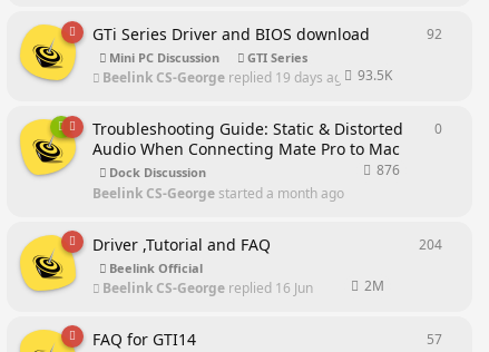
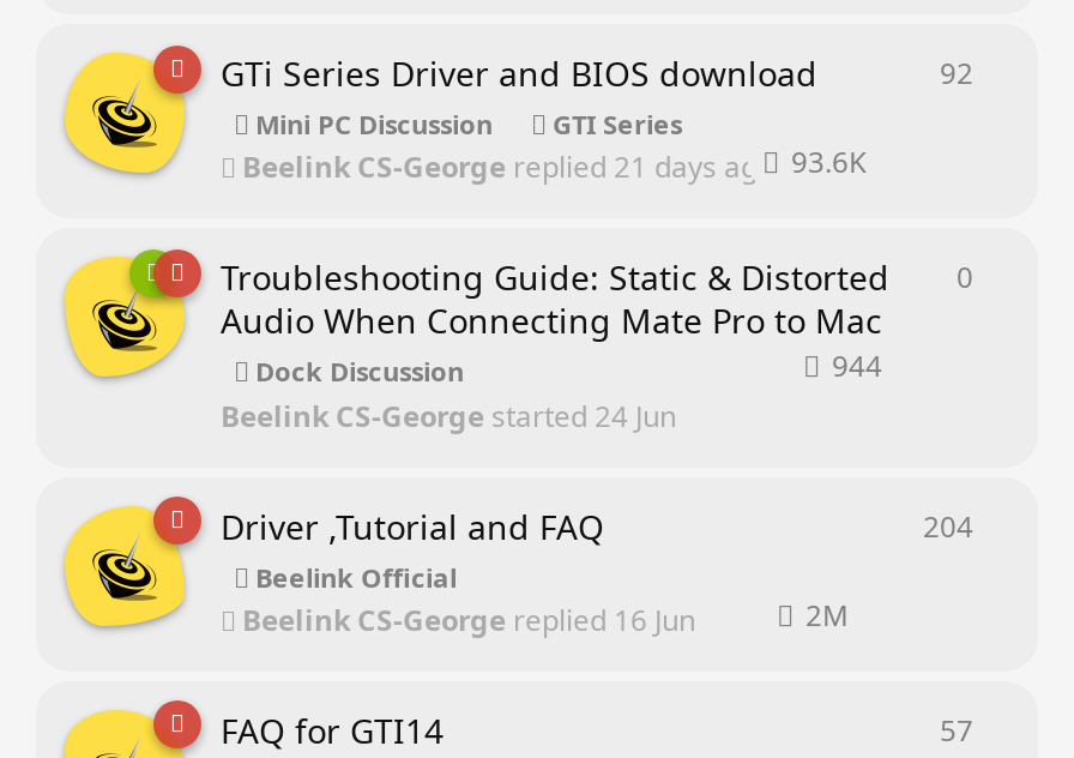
[102,66,392,87] Beelink CS-George replied 19 days ago 93.5K -> [242,142,865,188] Beelink CS-George replied 21 days ago 93.6K
[376,161,400,180] 876 -> [832,346,882,387] 944
[92,183,344,202] Beelink CS-George started a month ago -> [221,395,676,435] Beelink CS-George started 24 Jun

